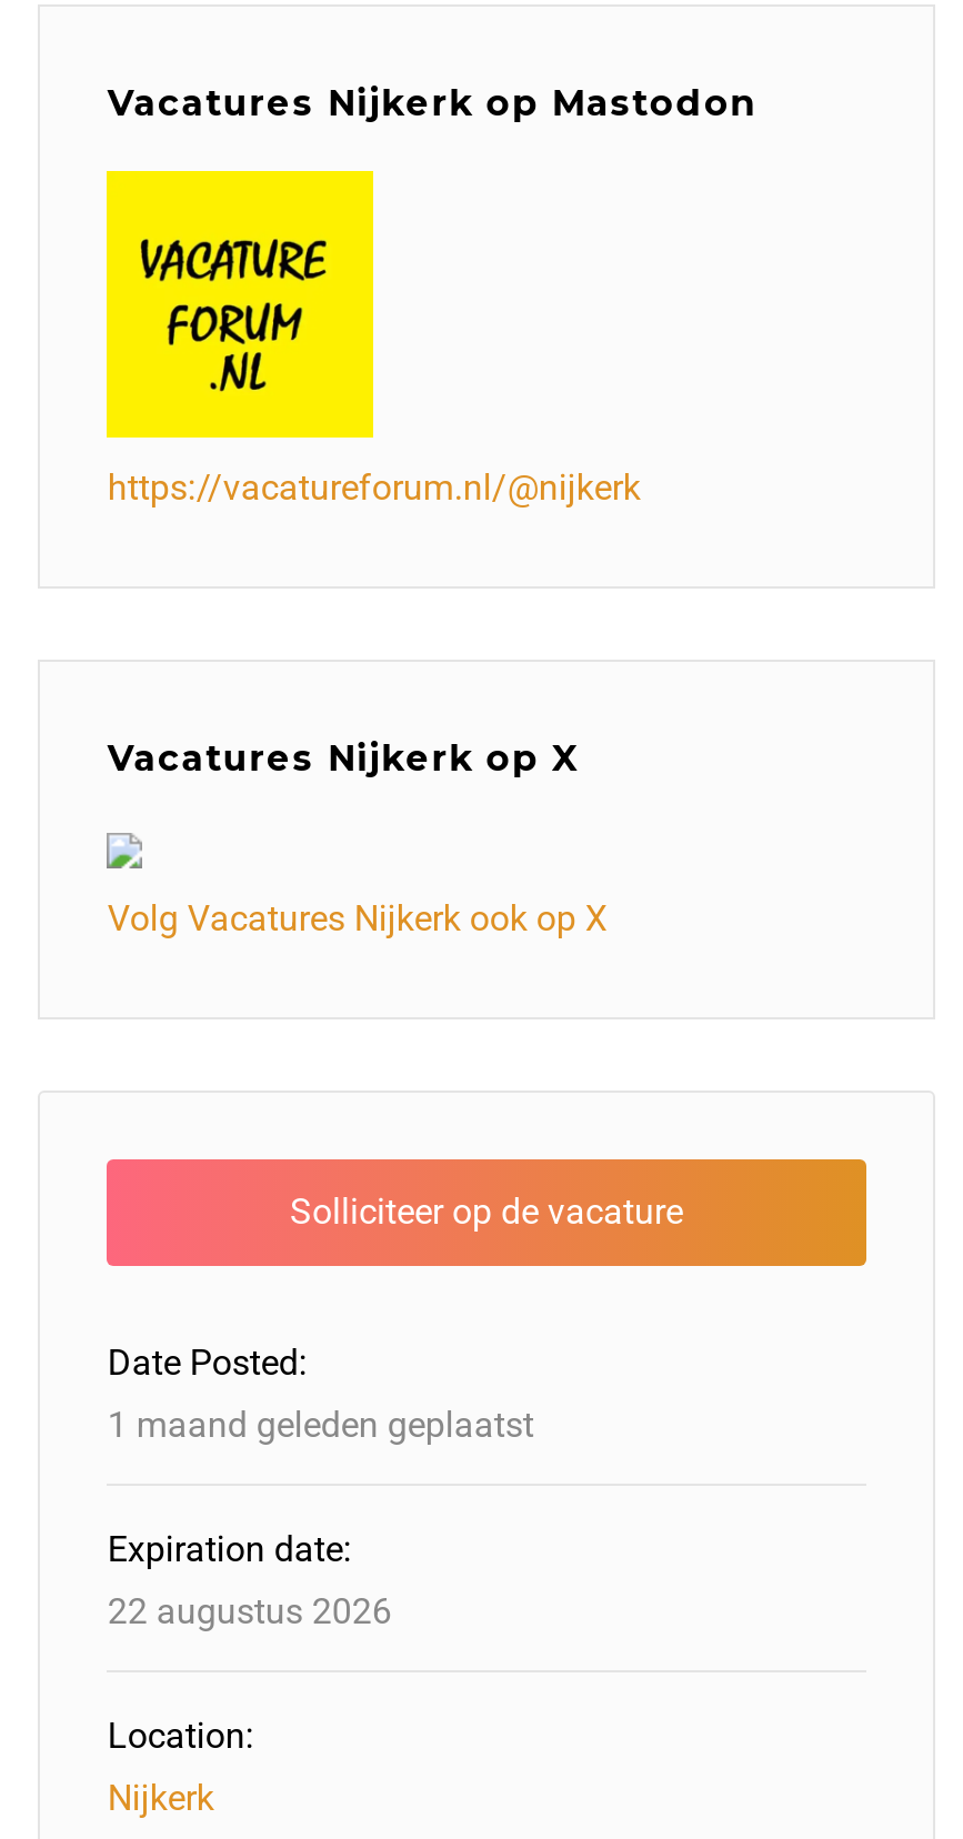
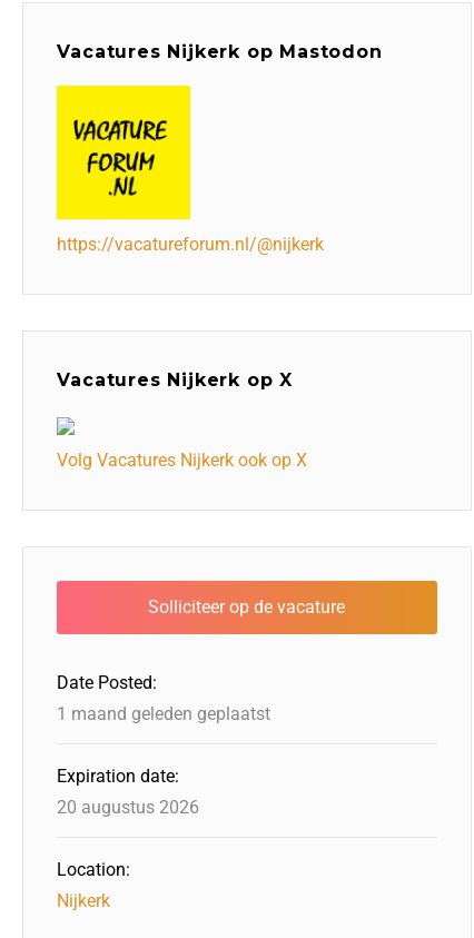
[108,1590,392,1632] 22 augustus 2026 -> [57,796,200,817] 20 augustus 2026

